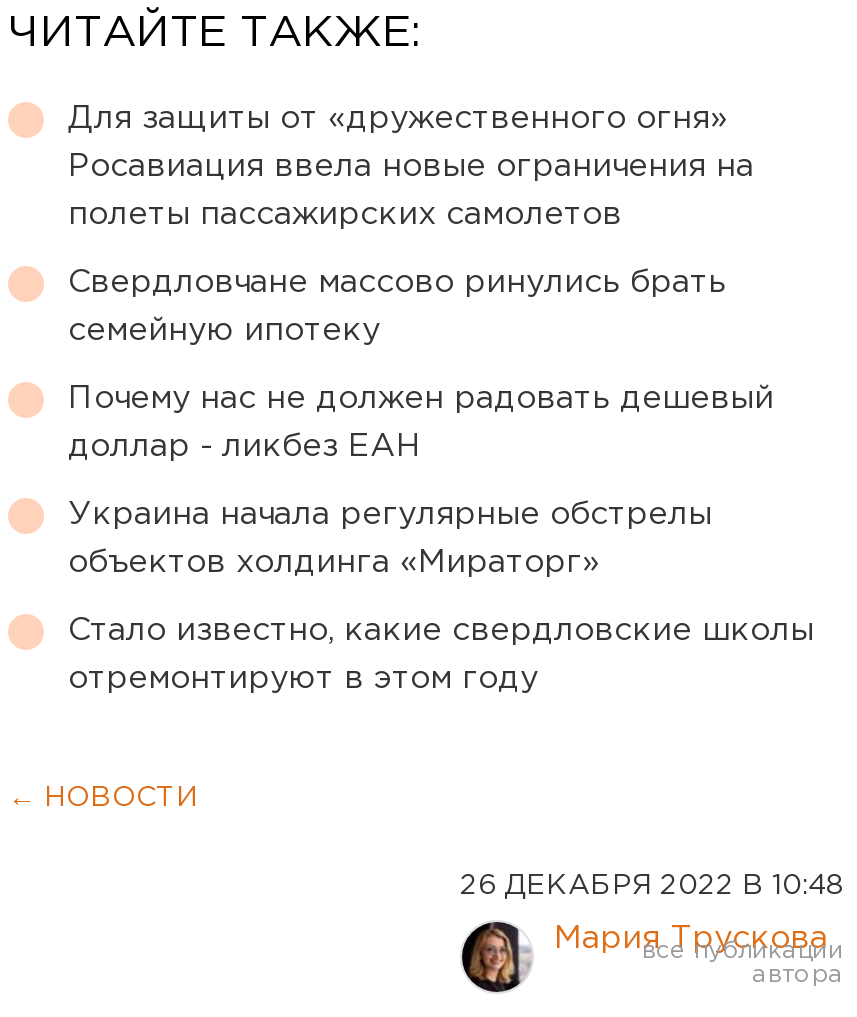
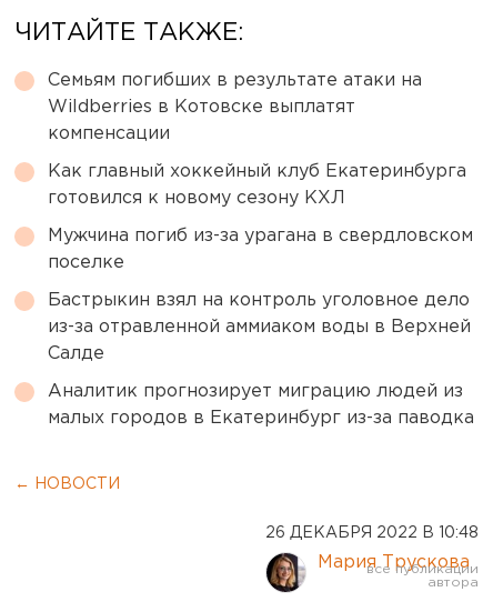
[68,104,814,694] Для защиты от «дружественного огня» | Росавиация ввела новые ограничения на | полеты пассажирских самолетов | Свердловчане массово ринулись брать | семейную ипотеку | Почему нас не должен радовать дешевый | доллар - ликбез ЕАН | Украина начала регулярные обстрелы | объектов холдинга «Мираторг» | Стало известно, какие свердловские школы | отремонтируют в этом году -> [48,72,474,426] Семьям погибших в результате атаки на | Wildberries в Котовске выплатят | компенсации | Как главный хоккейный клуб Екатеринбурга | готовился к новому сезону КХЛ | Мужчина погиб из-за урагана в свердловском | поселке | Бастрыкин взял на контроль уголовное дело | из-за отравленной аммиаком воды в Верхней | Салде | Аналитик прогнозирует миграцию людей из | малых городов в Екатеринбург из-за паводка

